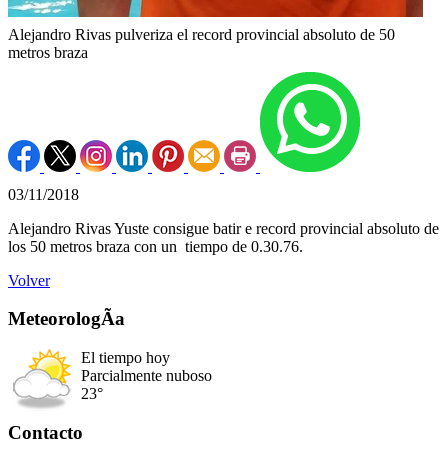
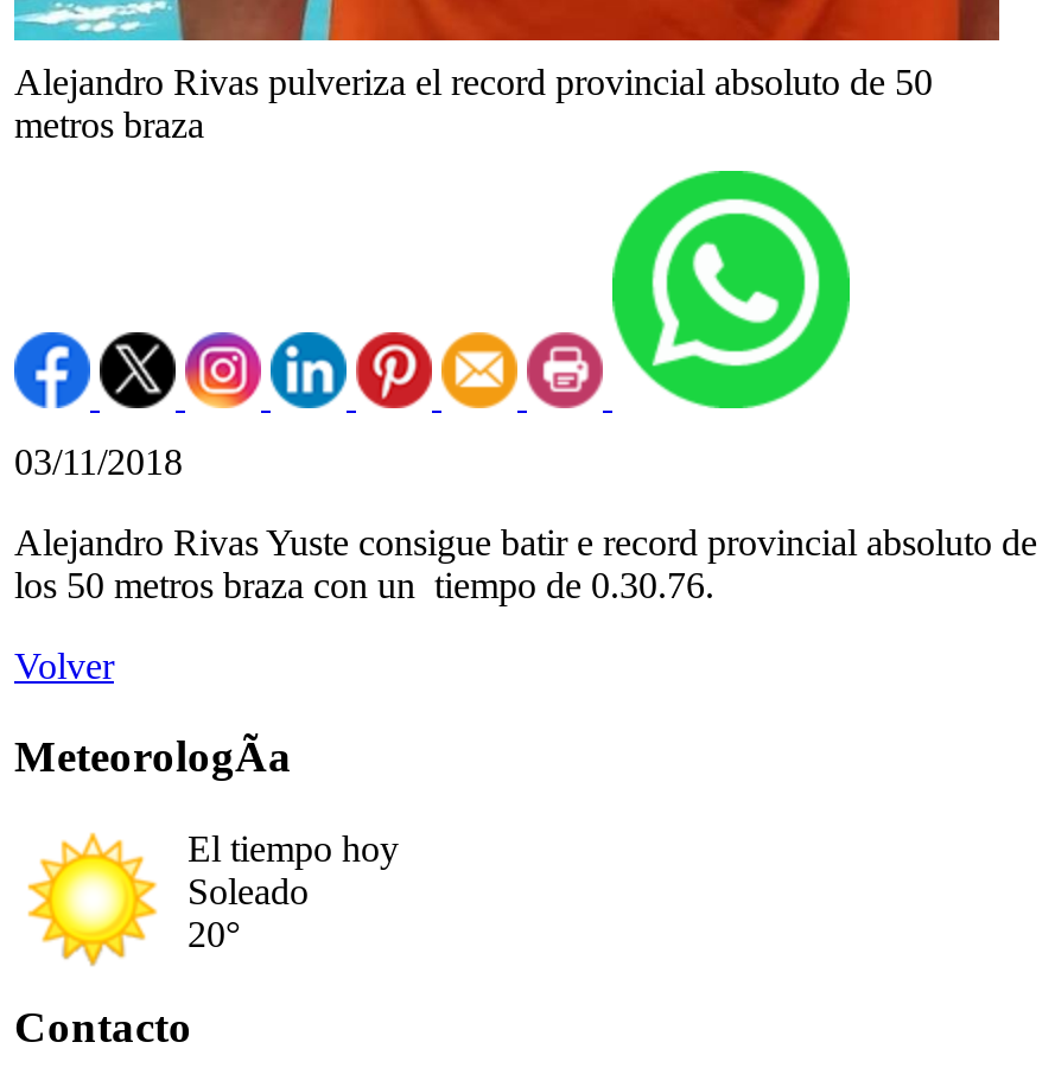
[13,348,212,408] [image] | Parcialmente nuboso | 23° -> [26,831,309,966] [image] | Soleado | 20°

